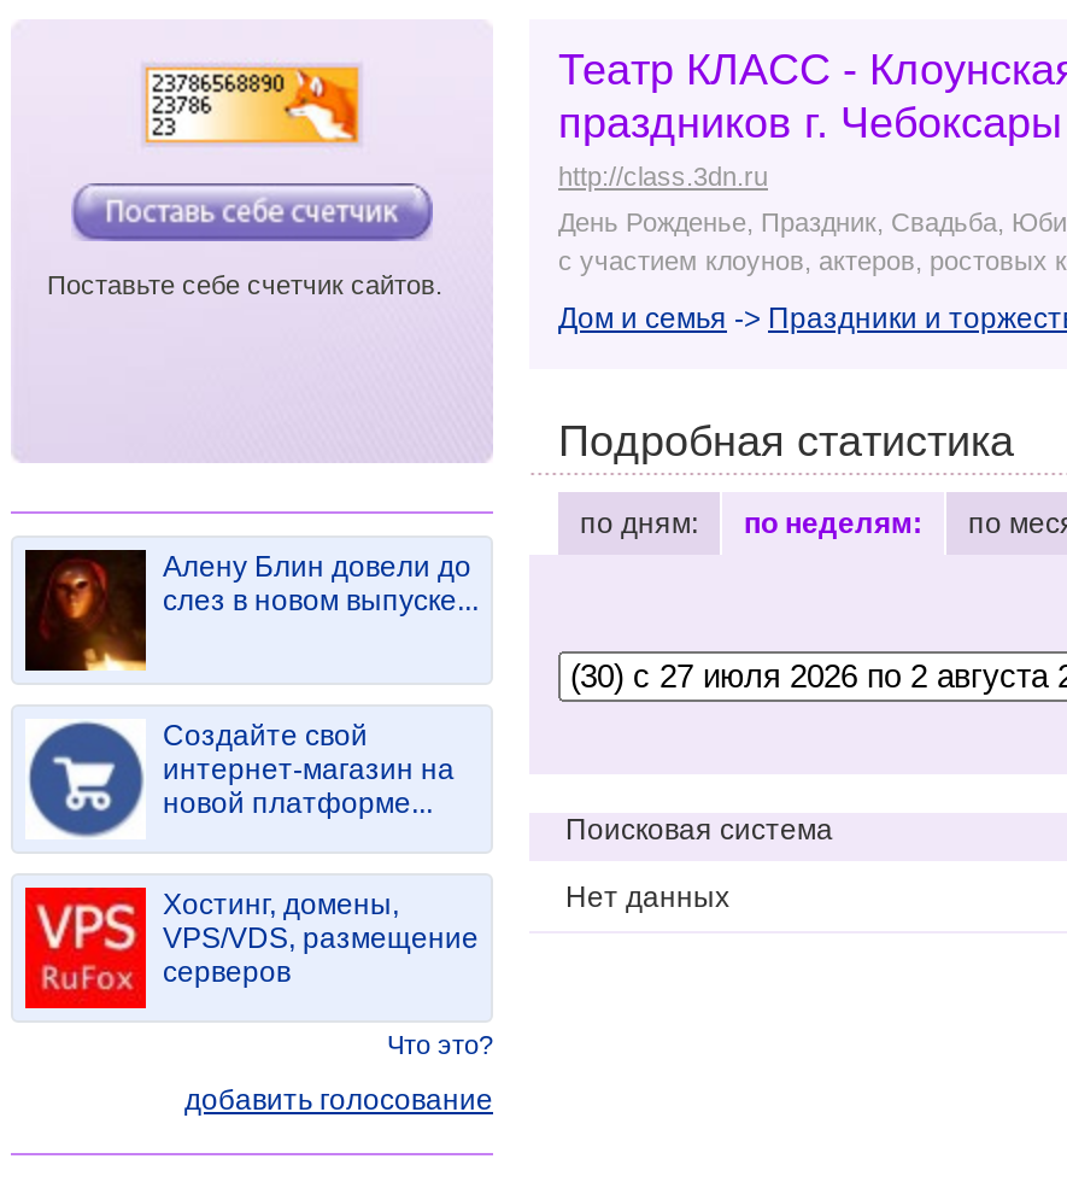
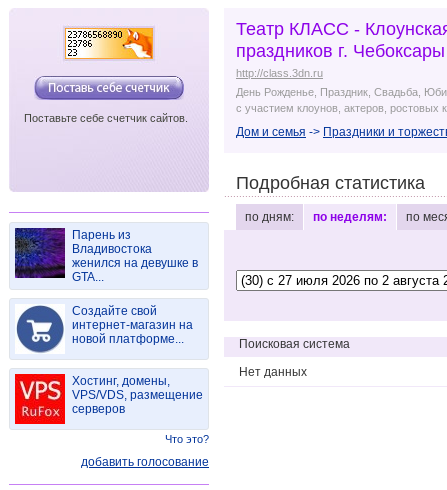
[23,548,479,673] [image] | Алену Блин довели до | слез в новом выпуске... -> [14,227,198,284] [image] | Парень из | Владивостока | женился на девушке в | GTA...

